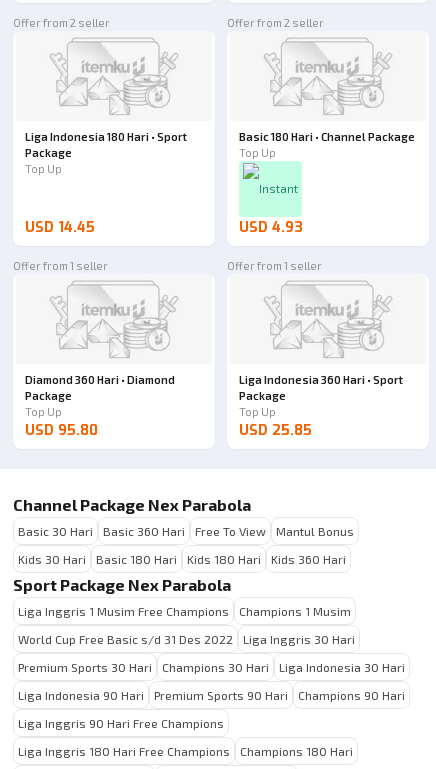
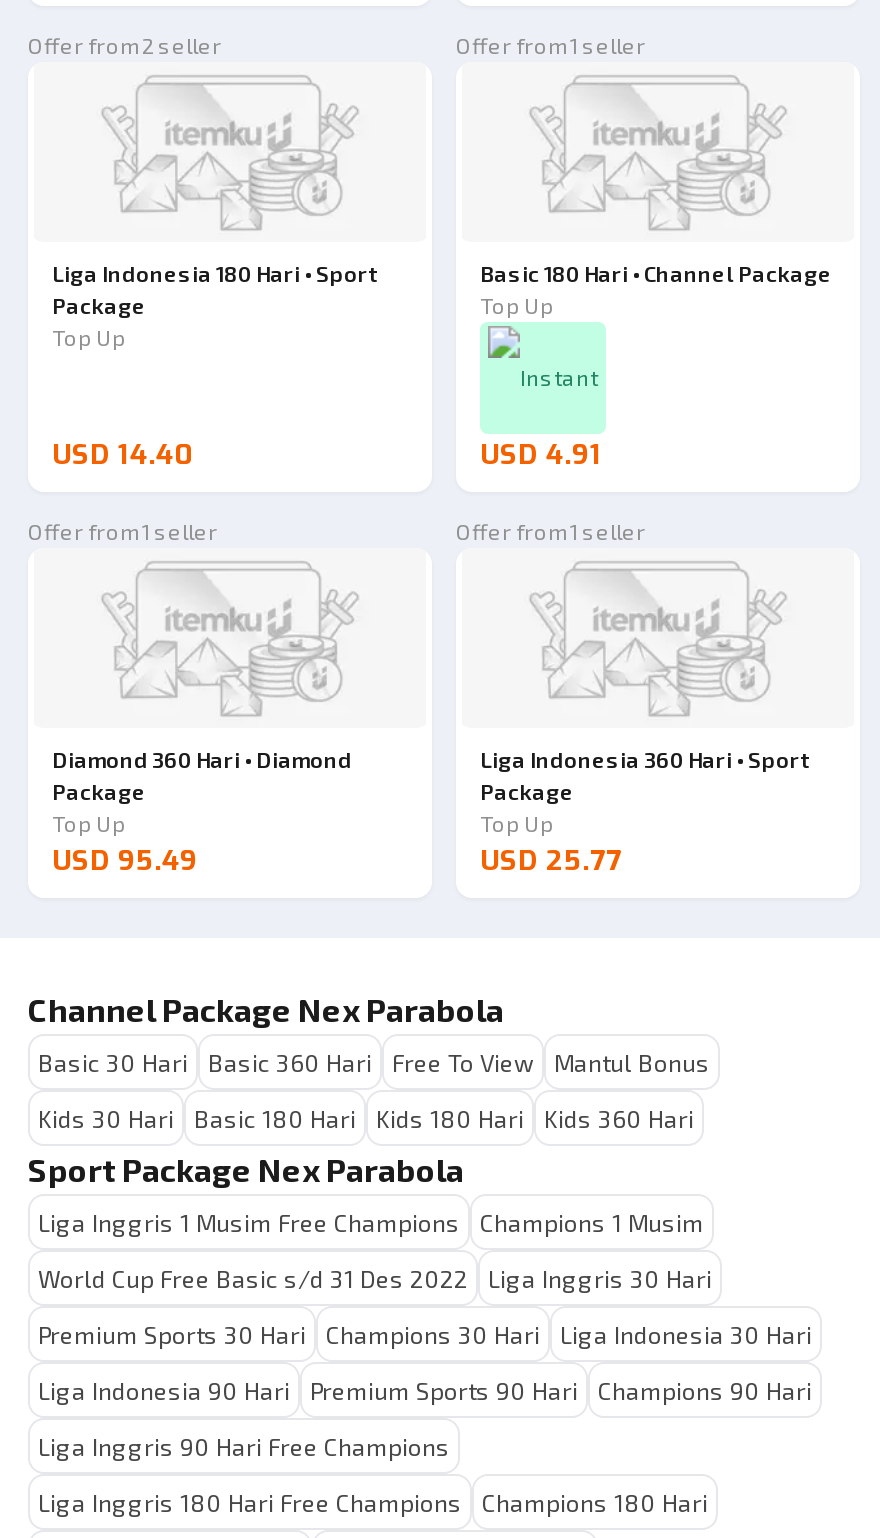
[227,16,324,29] Offer from 2 seller -> [456,32,646,58] Offer from 1 seller
[25,218,95,237] USD 14.45 -> [52,436,192,474] USD 14.40
[239,218,303,237] USD 4.93 -> [480,436,602,474] USD 4.91
[25,421,98,440] USD 95.80 -> [52,842,198,880] USD 95.49
[239,421,312,440] USD 25.85 -> [480,842,622,880] USD 25.77

